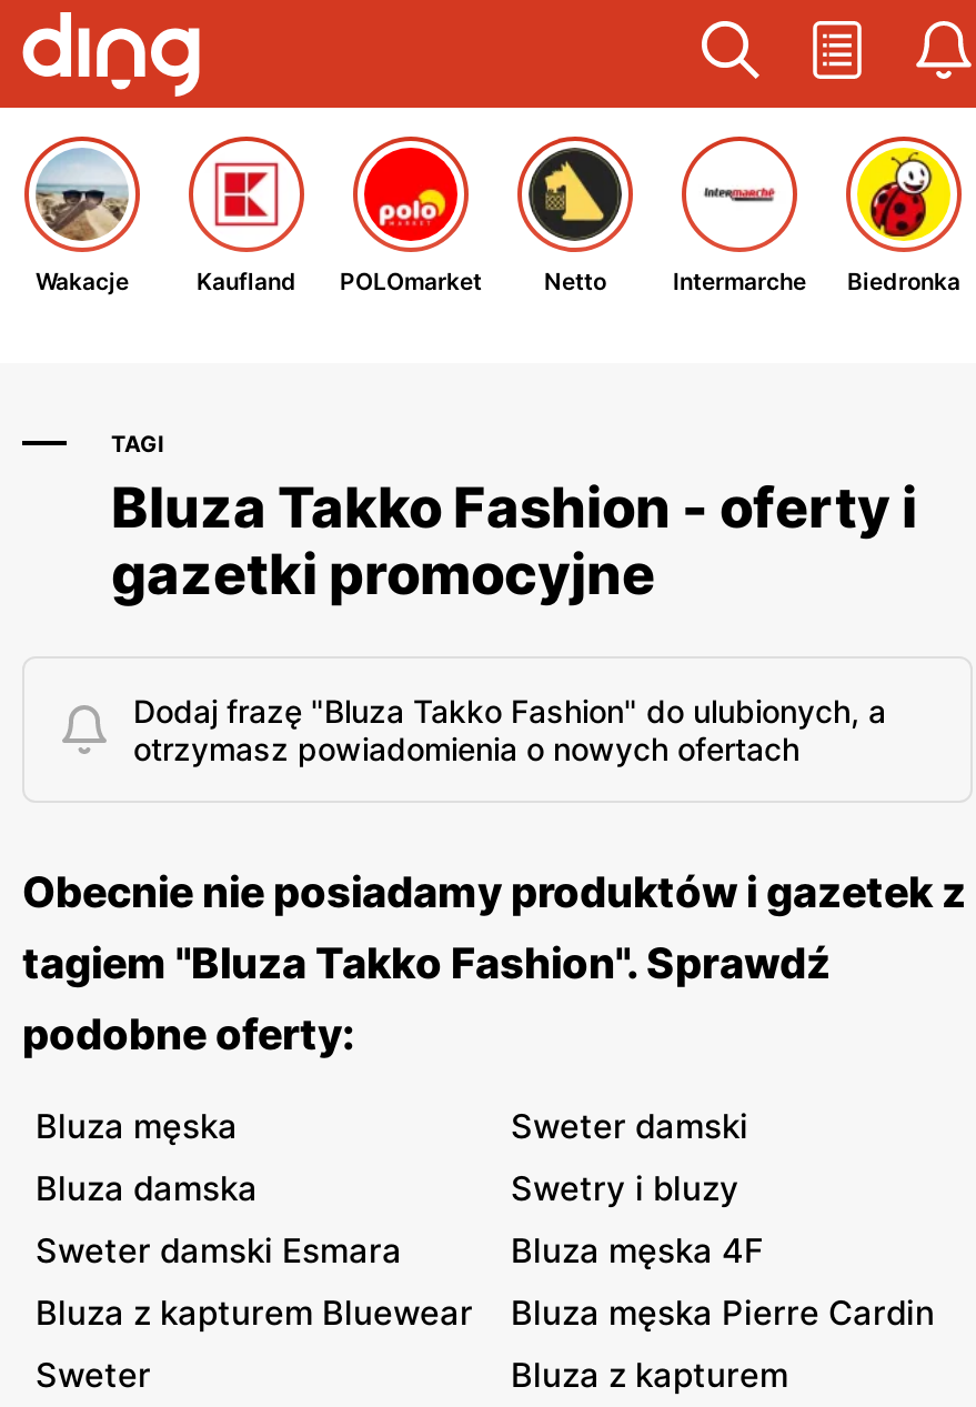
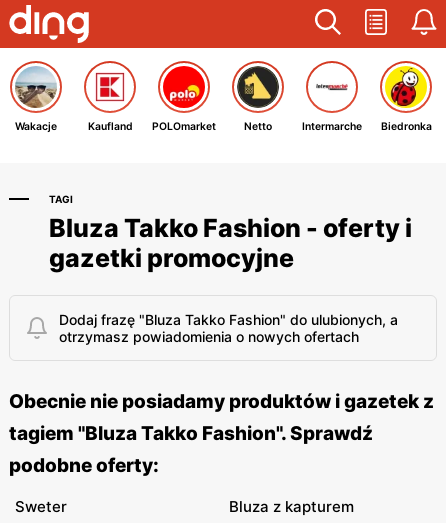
[36,1105,935,1334] Bluza męska | Sweter damski | Bluza damska | Swetry i bluzy | Sweter damski Esmara | Bluza męska 4F | Bluza z kapturem Bluewear | Bluza męska Pierre Cardin -> none

